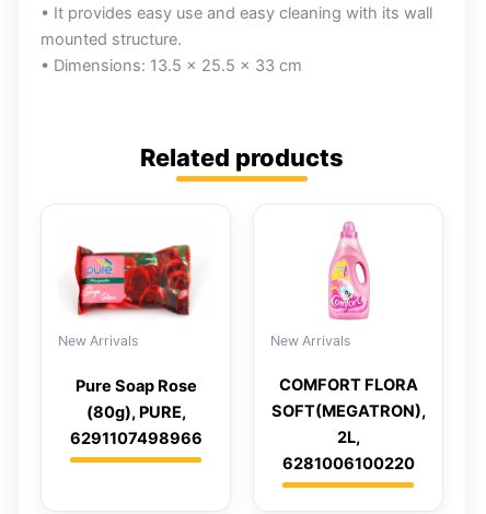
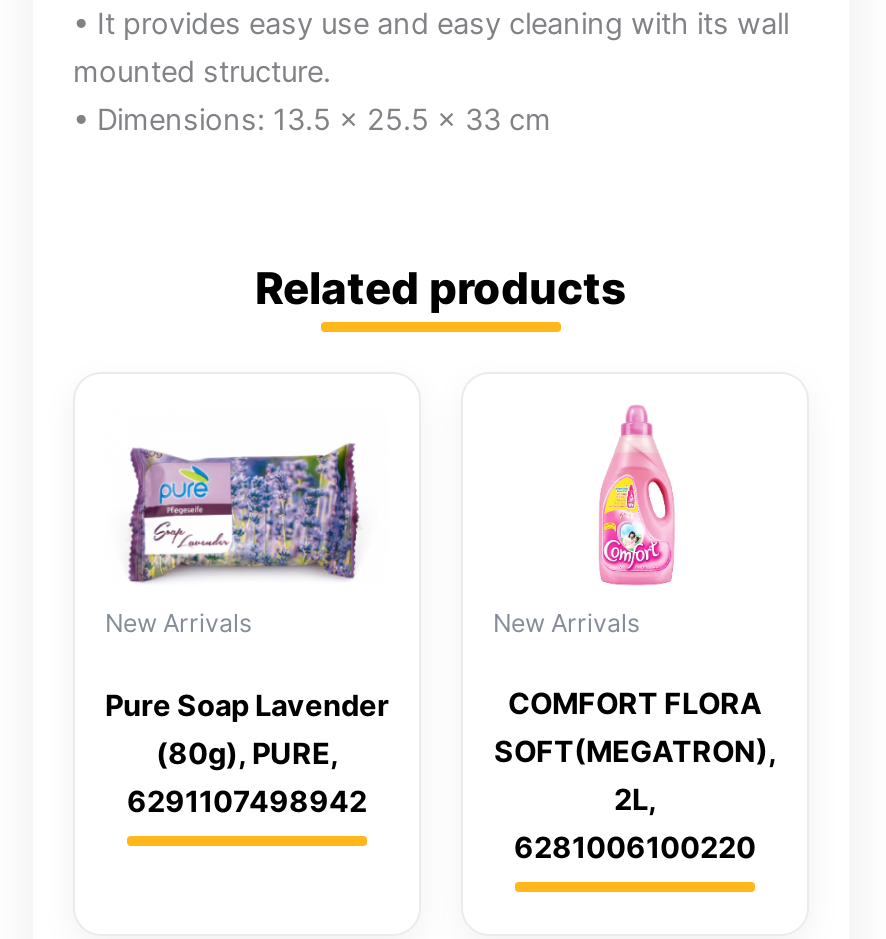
[71,243,197,318] [image] -> [127,442,361,584] [image]
[75,376,196,395] Pure Soap Rose -> [105,687,389,723] Pure Soap Lavender
[70,428,202,448] 6291107498966 -> [127,783,367,819] 6291107498942

